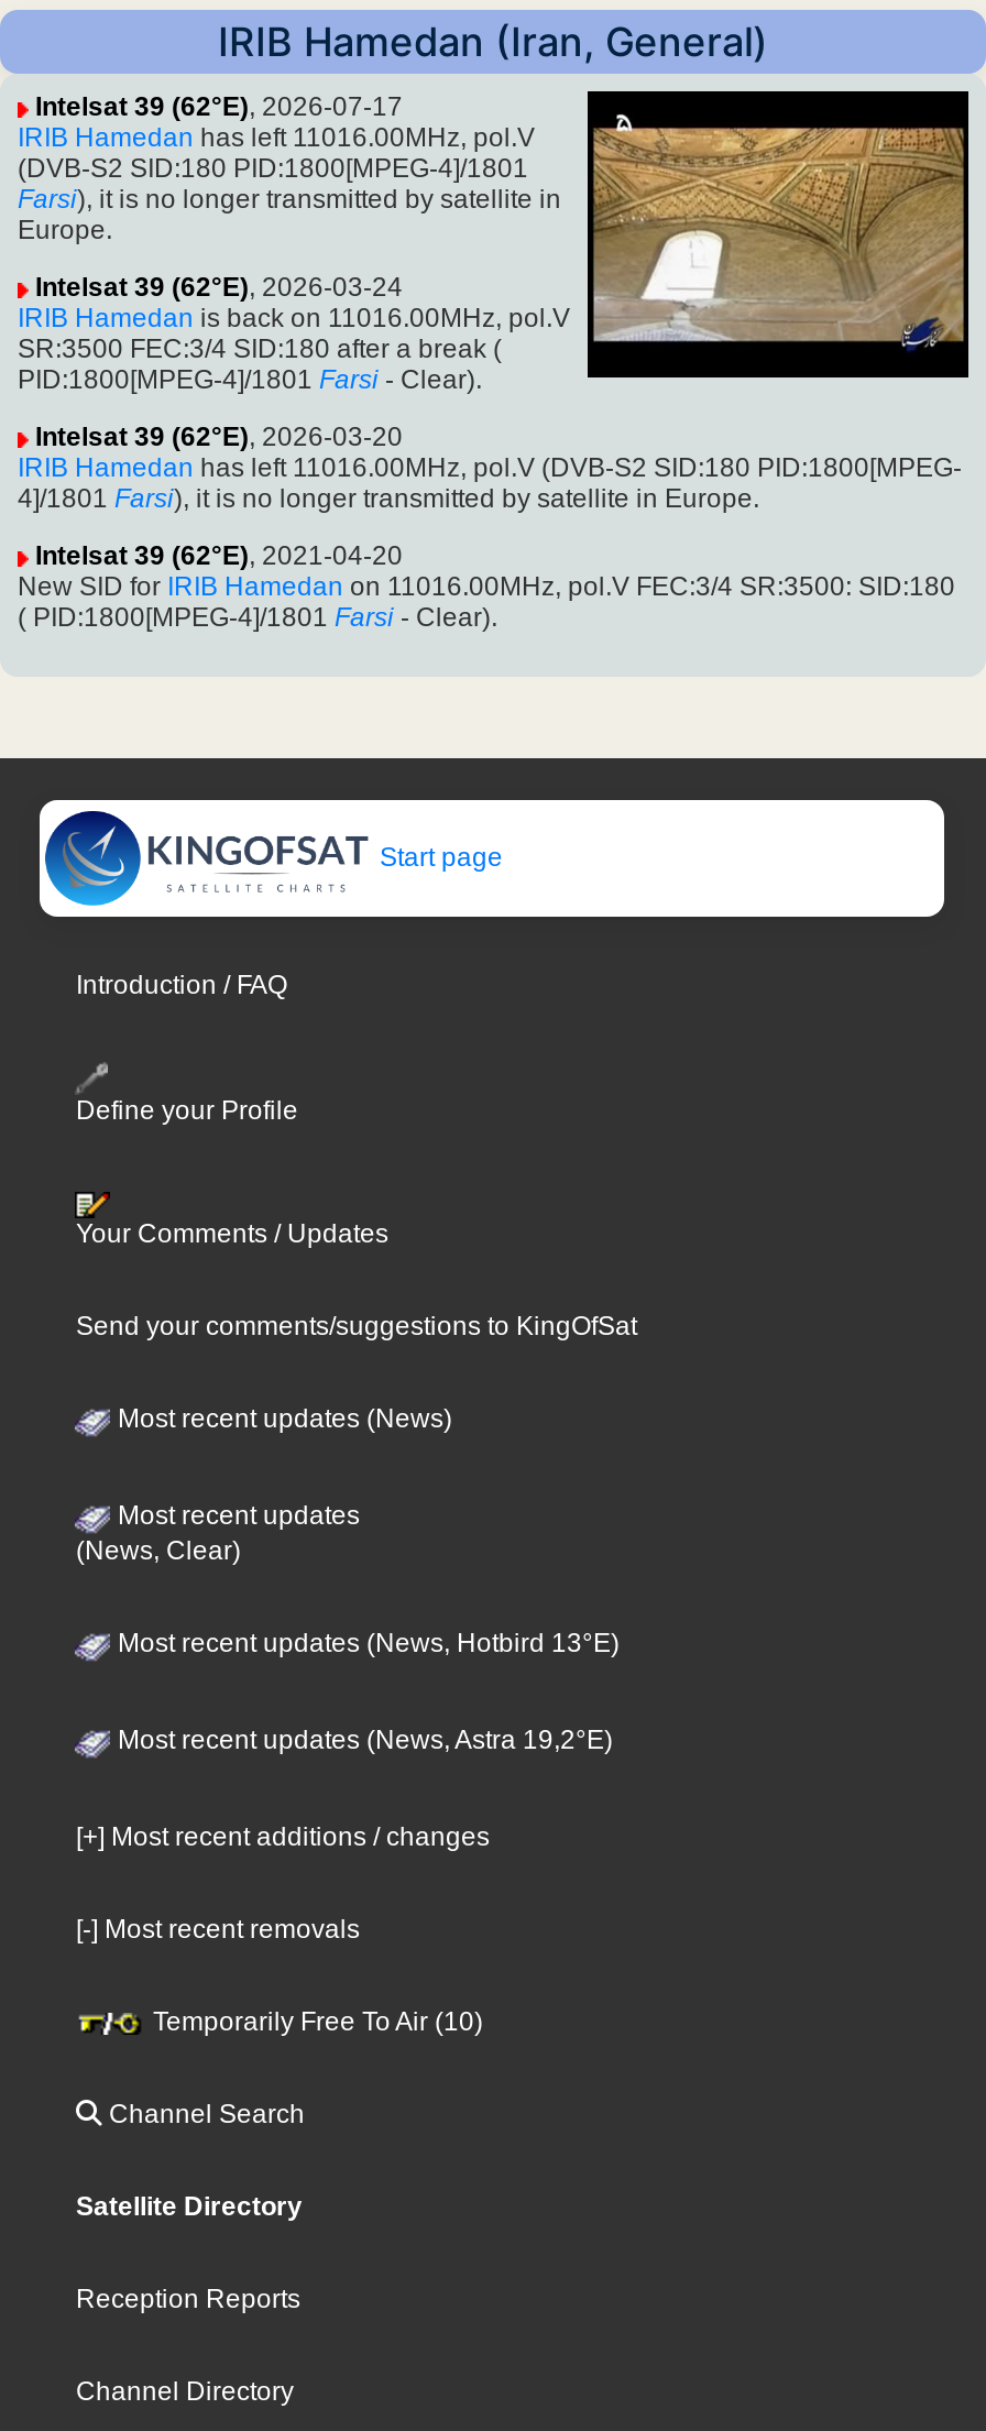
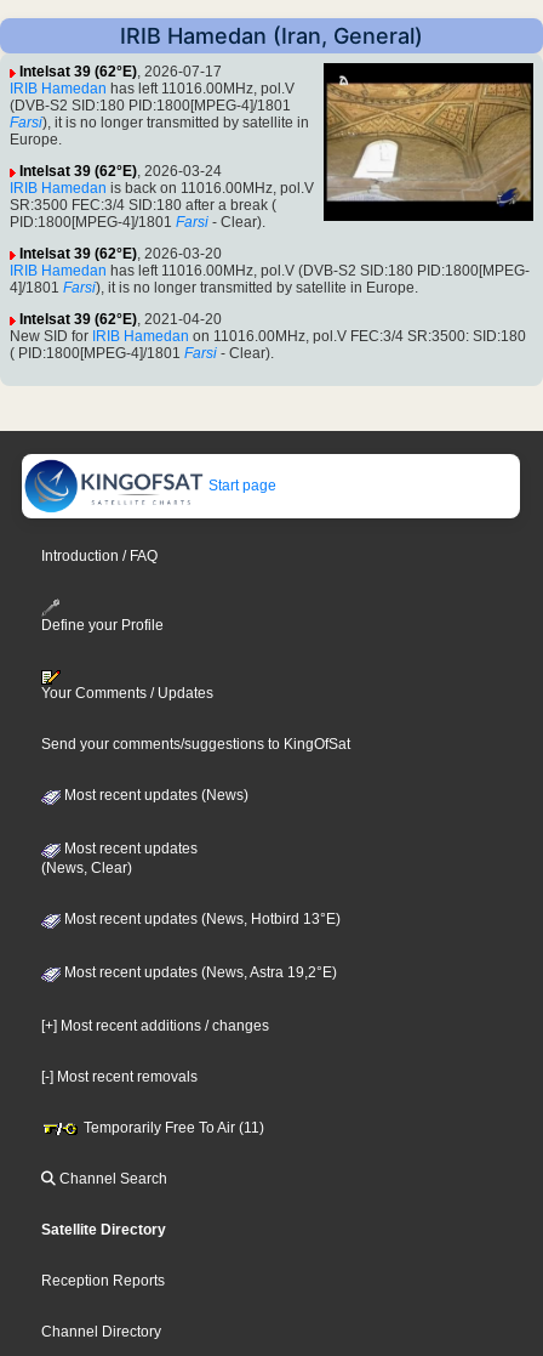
[146,2006,483,2037] Temporarily Free To Air (10) -> [80,1119,265,1136] Temporarily Free To Air (11)

